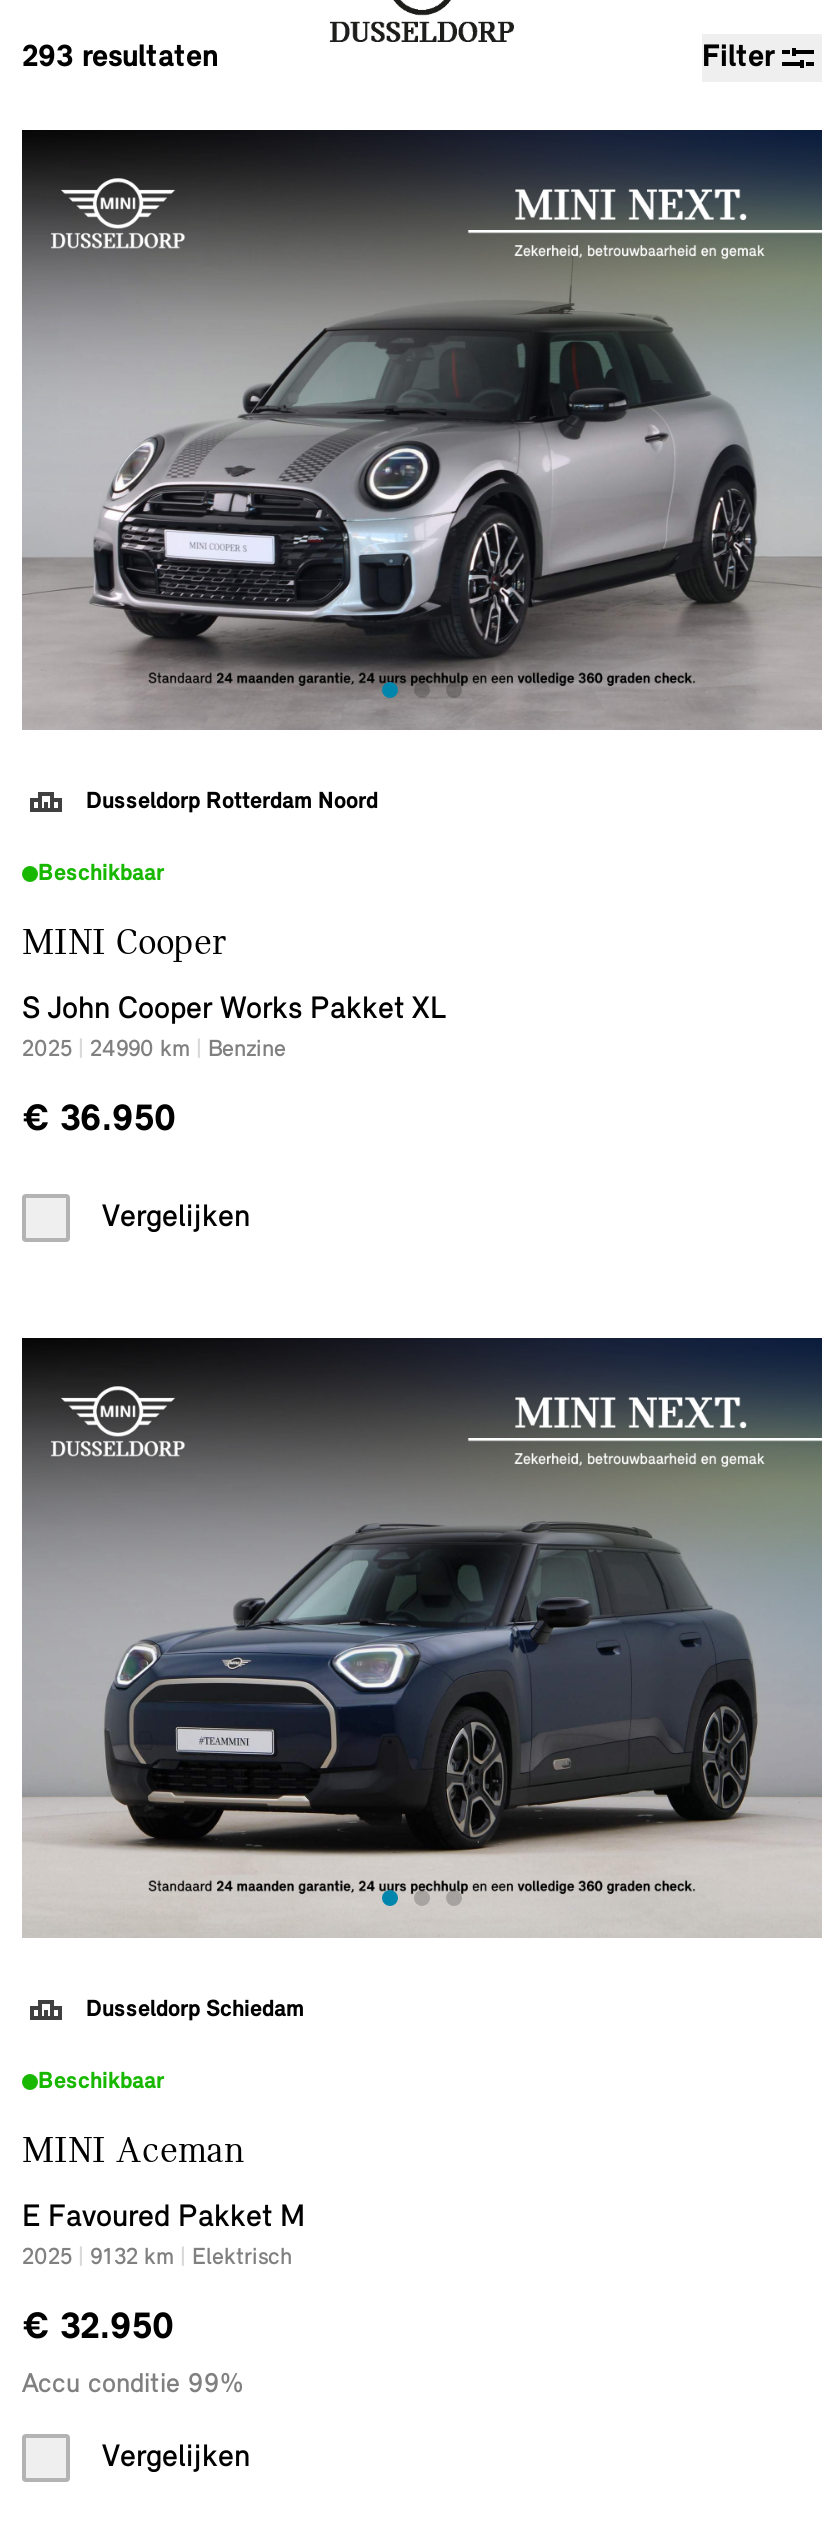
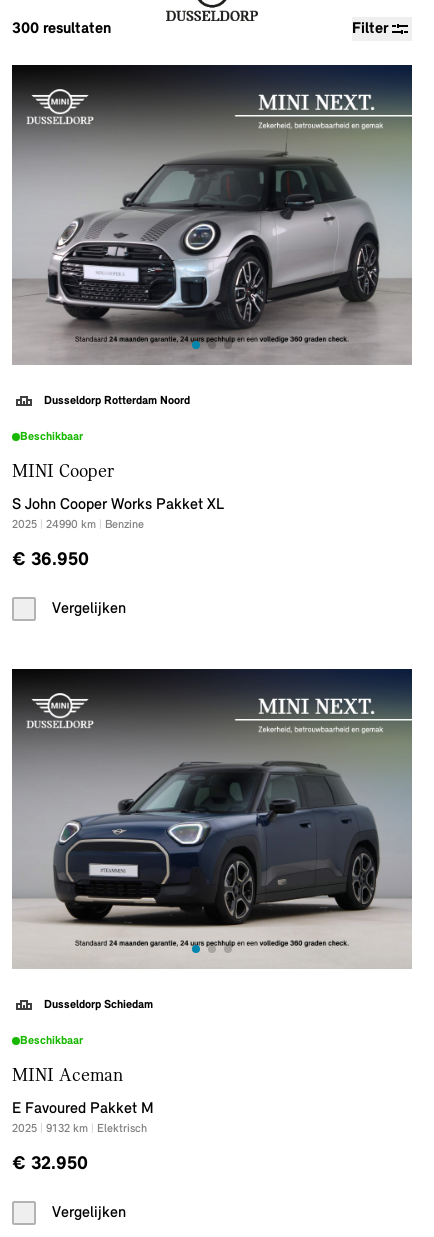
[22,42,218,74] 293 resultaten -> [12,21,111,37] 300 resultaten
[22,2370,244,2400] Accu conditie 99% -> none

